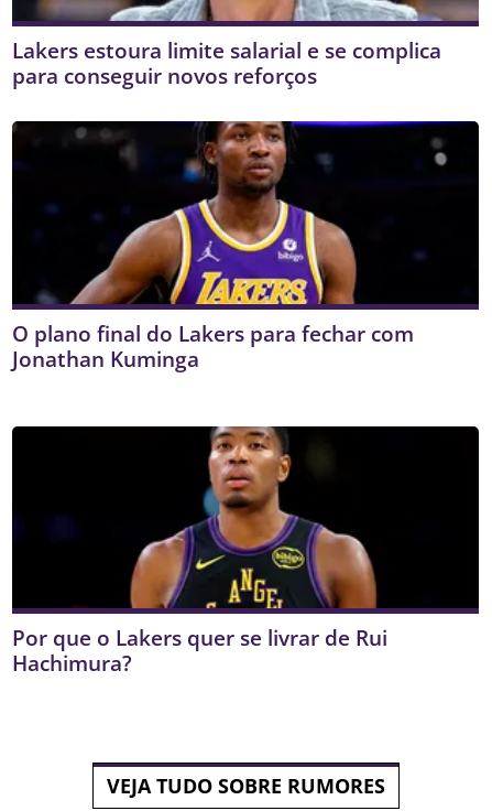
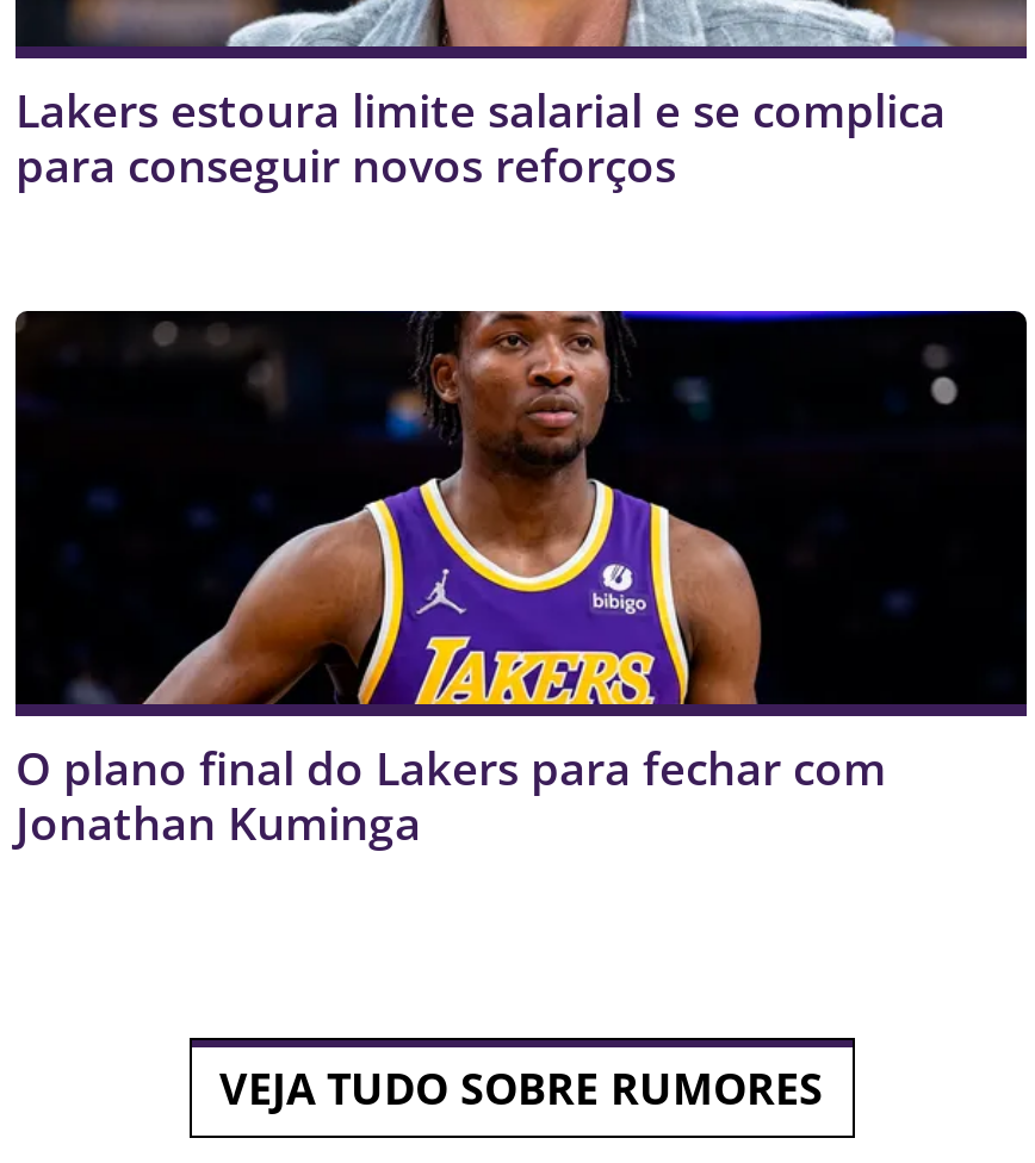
moved [12,120,414,373] -> [16,307,886,855]: [image] | O plano final do Lakers para fechar com | Jonathan Kuminga
[12,425,473,678] [image] | Por que o Lakers quer se livrar de Rui | Hachimura? -> none

